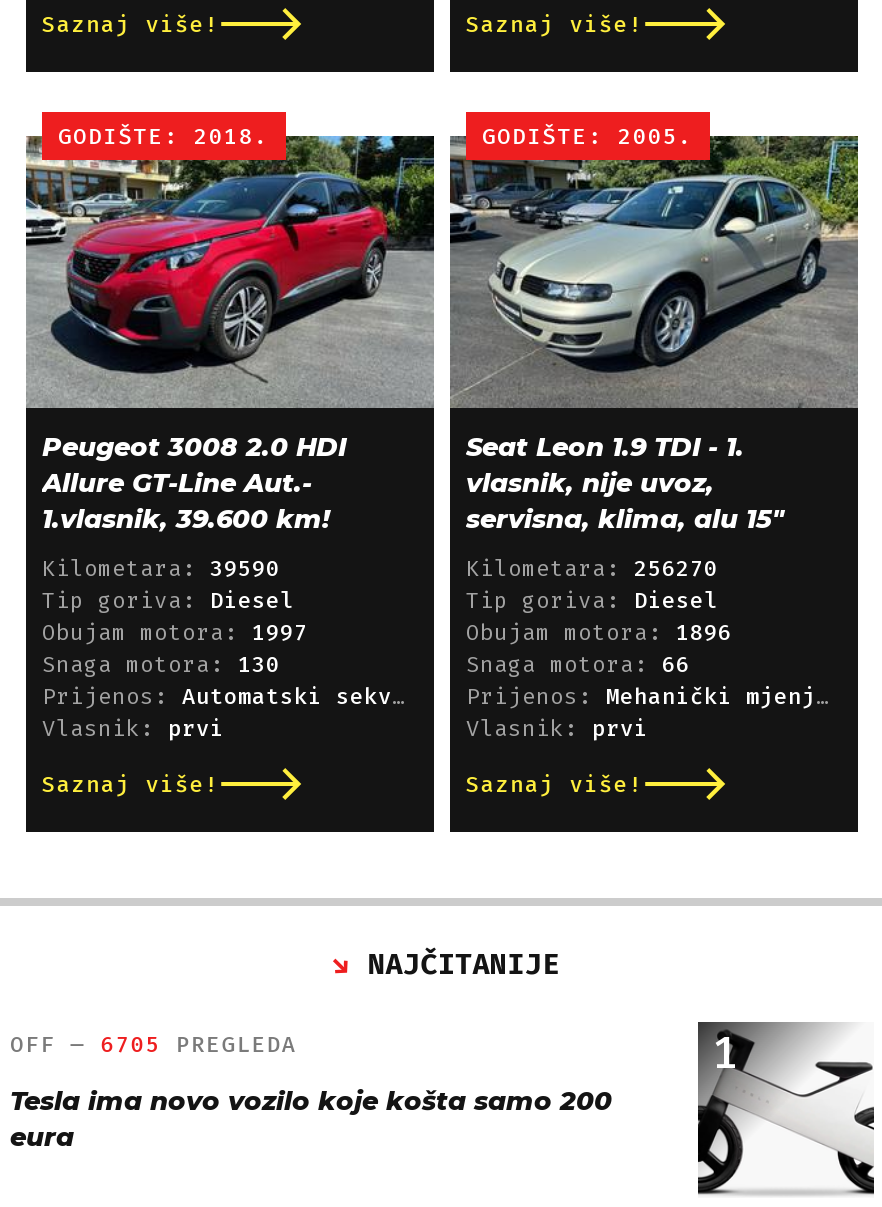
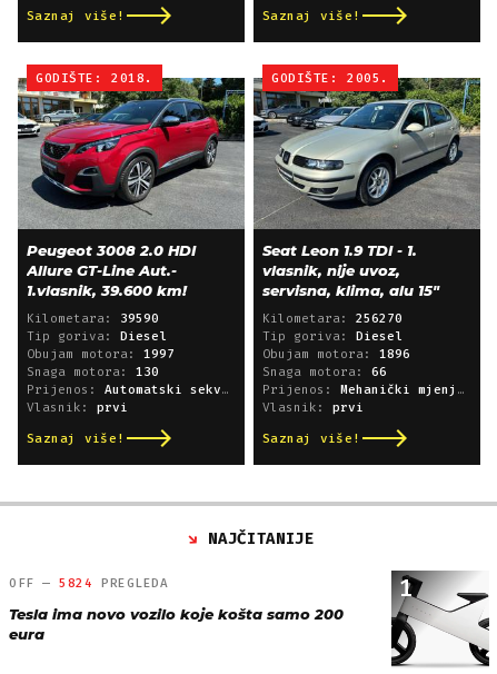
[10,1032,297,1058] OFF — 6705 PREGLEDA -> [9,576,168,591] OFF — 5824 PREGLEDA

